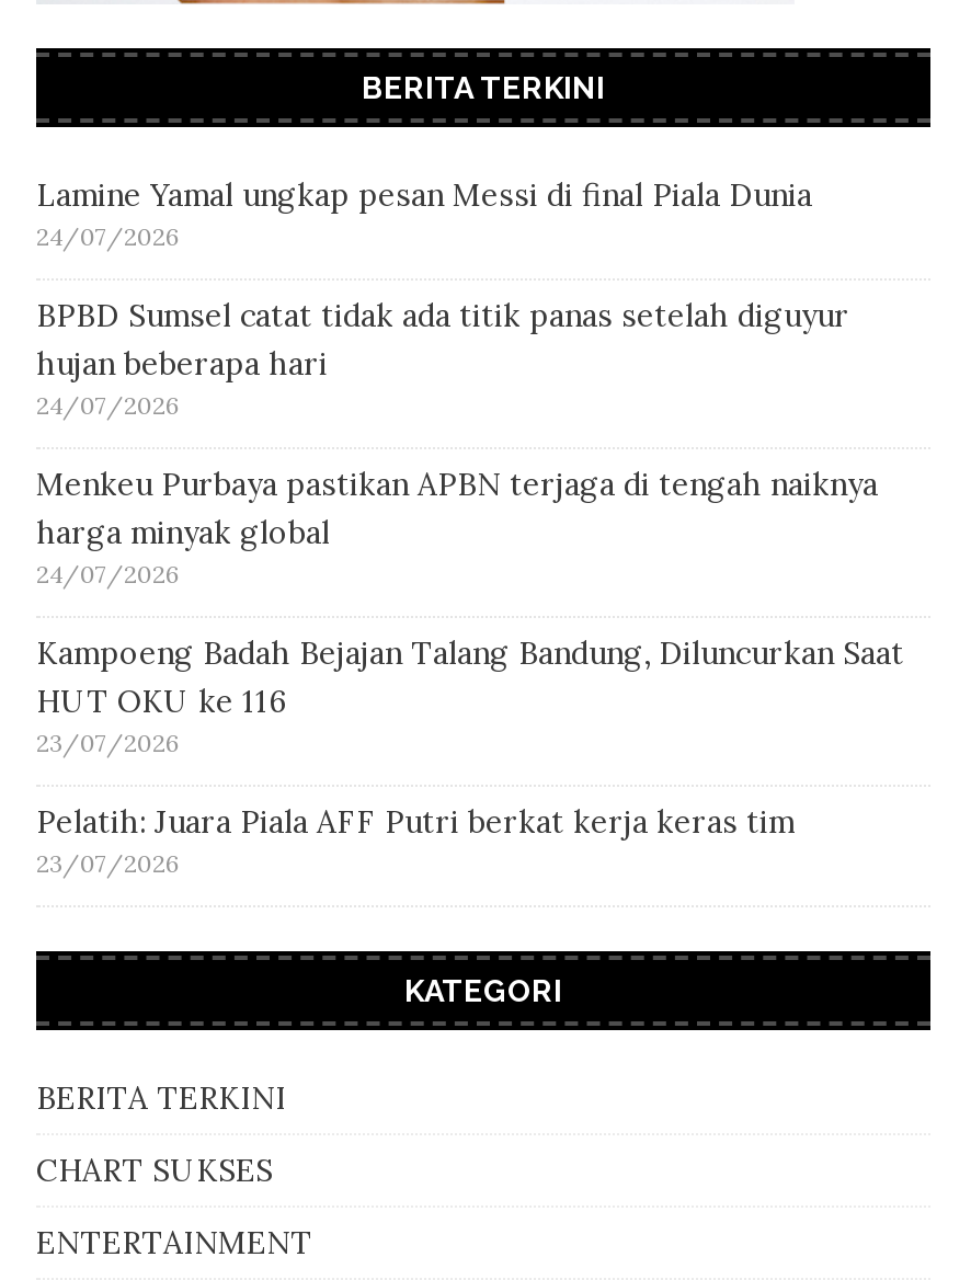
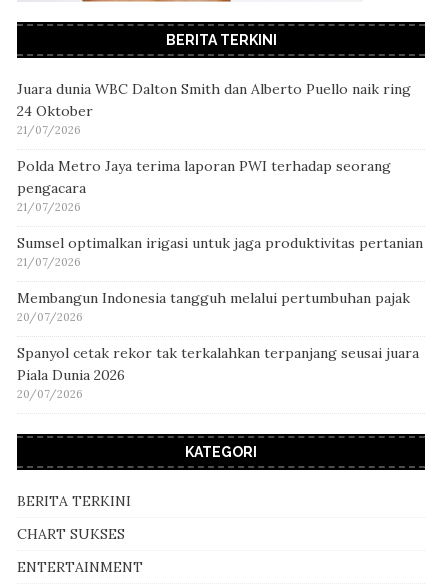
[36,174,812,251] Lamine Yamal ungkap pesan Messi di final Piala Dunia | 24/07/2026 -> [17,80,411,137] Juara dunia WBC Dalton Smith dan Alberto Puello naik ring | 24 Oktober | 21/07/2026
[36,295,849,420] BPBD Sumsel catat tidak ada titik panas setelah diguyur | hujan beberapa hari | 24/07/2026 -> [17,157,391,214] Polda Metro Jaya terima laporan PWI terhadap seorang | pengacara | 21/07/2026
[36,464,878,589] Menkeu Purbaya pastikan APBN terjaga di tengah naiknya | harga minyak global | 24/07/2026 -> [17,234,423,269] Sumsel optimalkan irigasi untuk jaga produktivitas pertanian | 21/07/2026
[36,633,904,757] Kampoeng Badah Bejajan Talang Bandung, Diluncurkan Saat | HUT OKU ke 116 | 23/07/2026 -> [17,289,410,324] Membangun Indonesia tangguh melalui pertumbuhan pajak | 20/07/2026
[36,801,795,878] Pelatih: Juara Piala AFF Putri berkat kerja keras tim | 23/07/2026 -> [17,344,419,401] Spanyol cetak rekor tak terkalahkan terpanjang seusai juara | Piala Dunia 2026 | 20/07/2026

